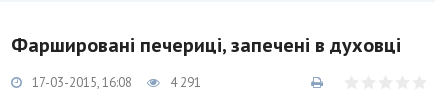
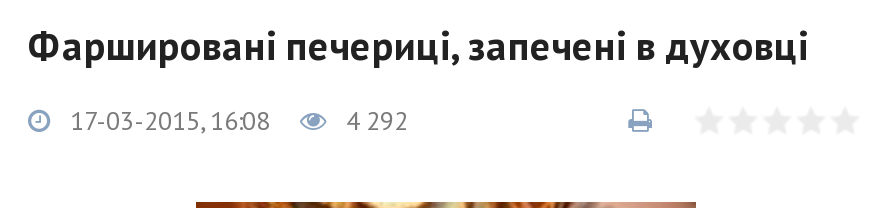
[170,74,201,91] 4 291 -> [346,104,408,138] 4 292

